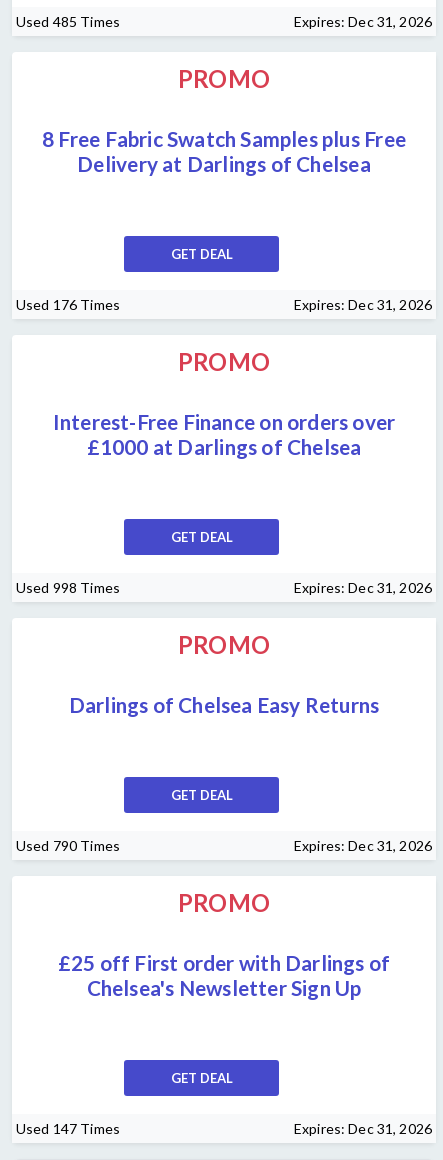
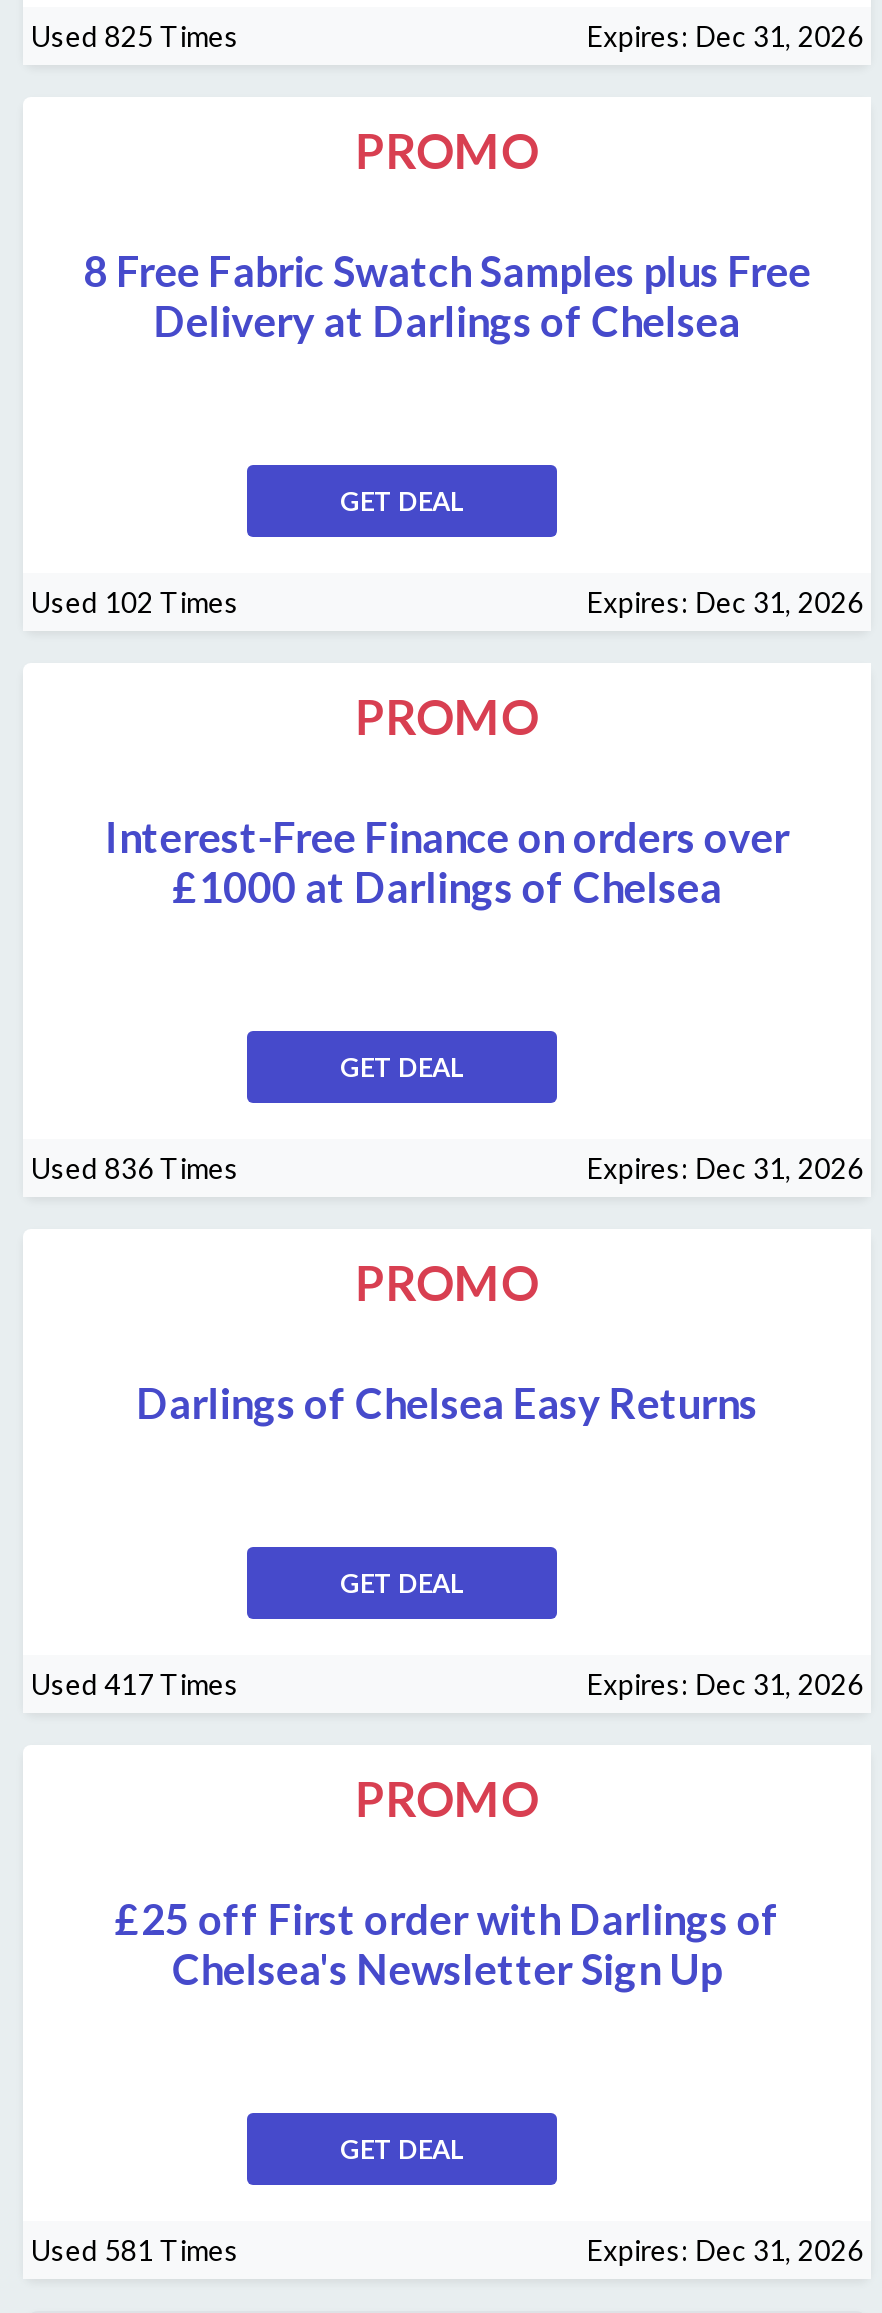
[16,13,120,30] Used 485 Times -> [31,19,239,53] Used 825 Times
[16,296,120,313] Used 176 Times -> [31,585,239,619] Used 102 Times
[16,579,120,596] Used 998 Times -> [31,1151,239,1185] Used 836 Times
[16,837,120,854] Used 790 Times -> [31,1667,239,1701] Used 417 Times
[16,1120,120,1137] Used 147 Times -> [31,2233,239,2267] Used 581 Times

